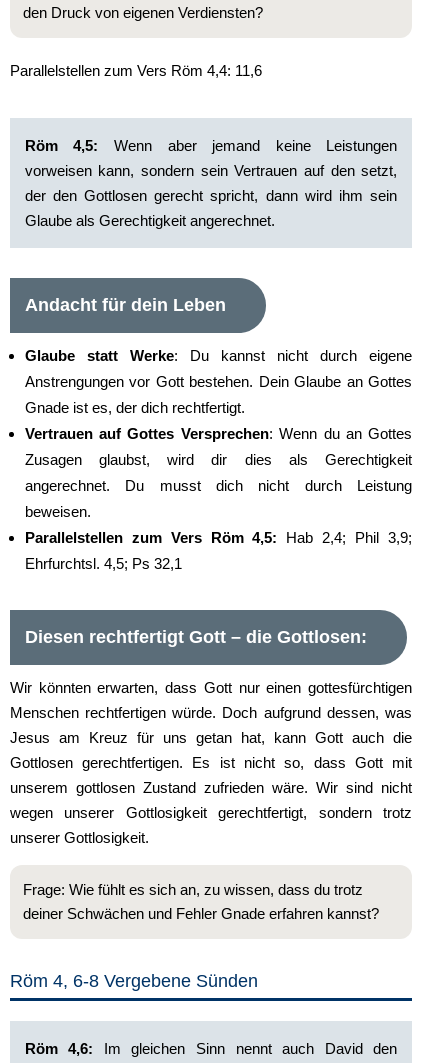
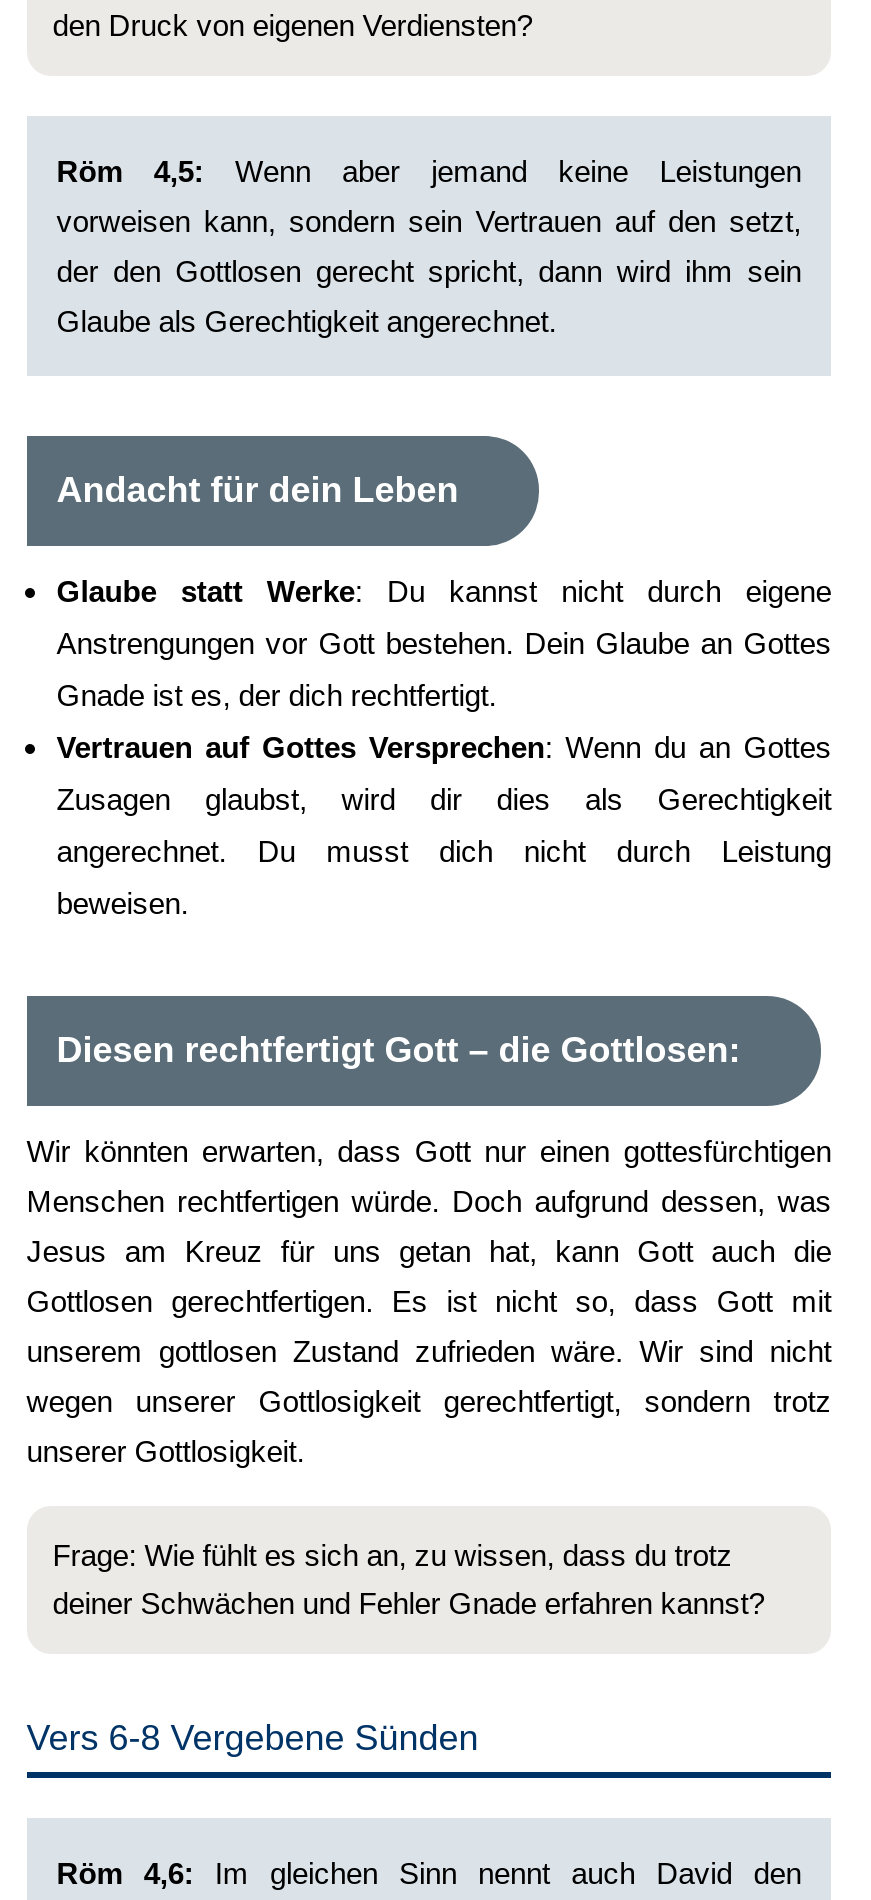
[10,62,266,79] Parallelstellen zum Vers Röm 4,4: 11,6 -> none
[25,529,412,572] Parallelstellen zum Vers Röm 4,5: Hab 2,4; Phil 3,9; | Ehrfurchtsl. 4,5; Ps 32,1 -> none
[10,971,258,991] Röm 4, 6-8 Vergebene Sünden -> [27,1718,479,1758] Vers 6-8 Vergebene Sünden

